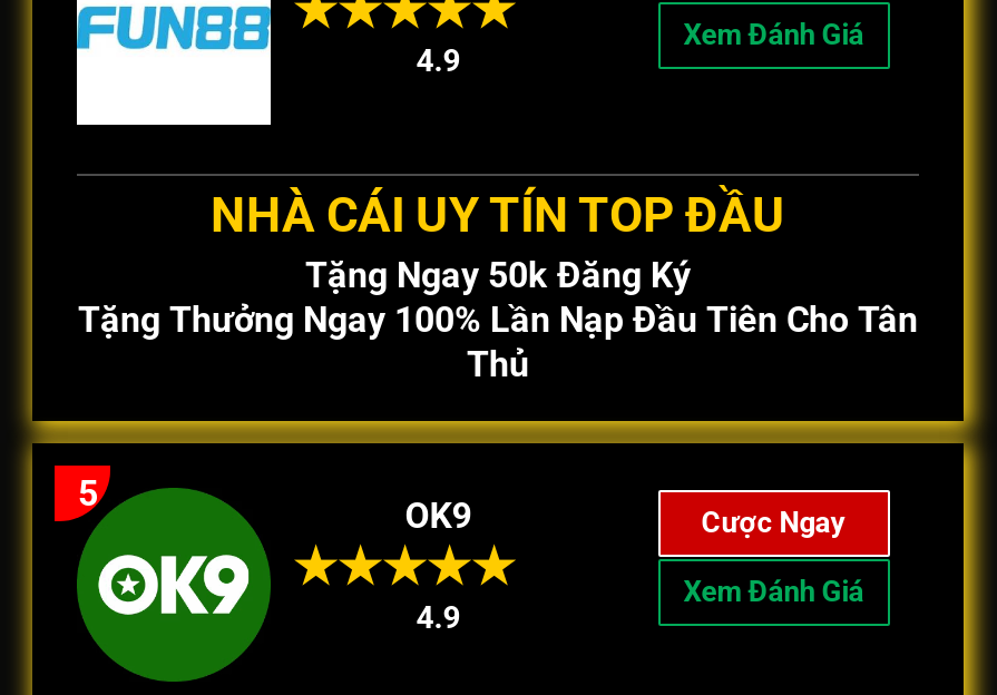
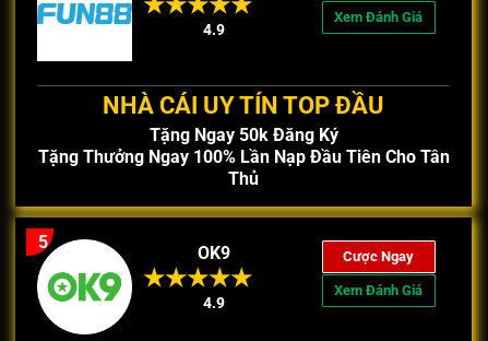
[77,488,271,682] [image] -> [36,238,133,336] [image]

